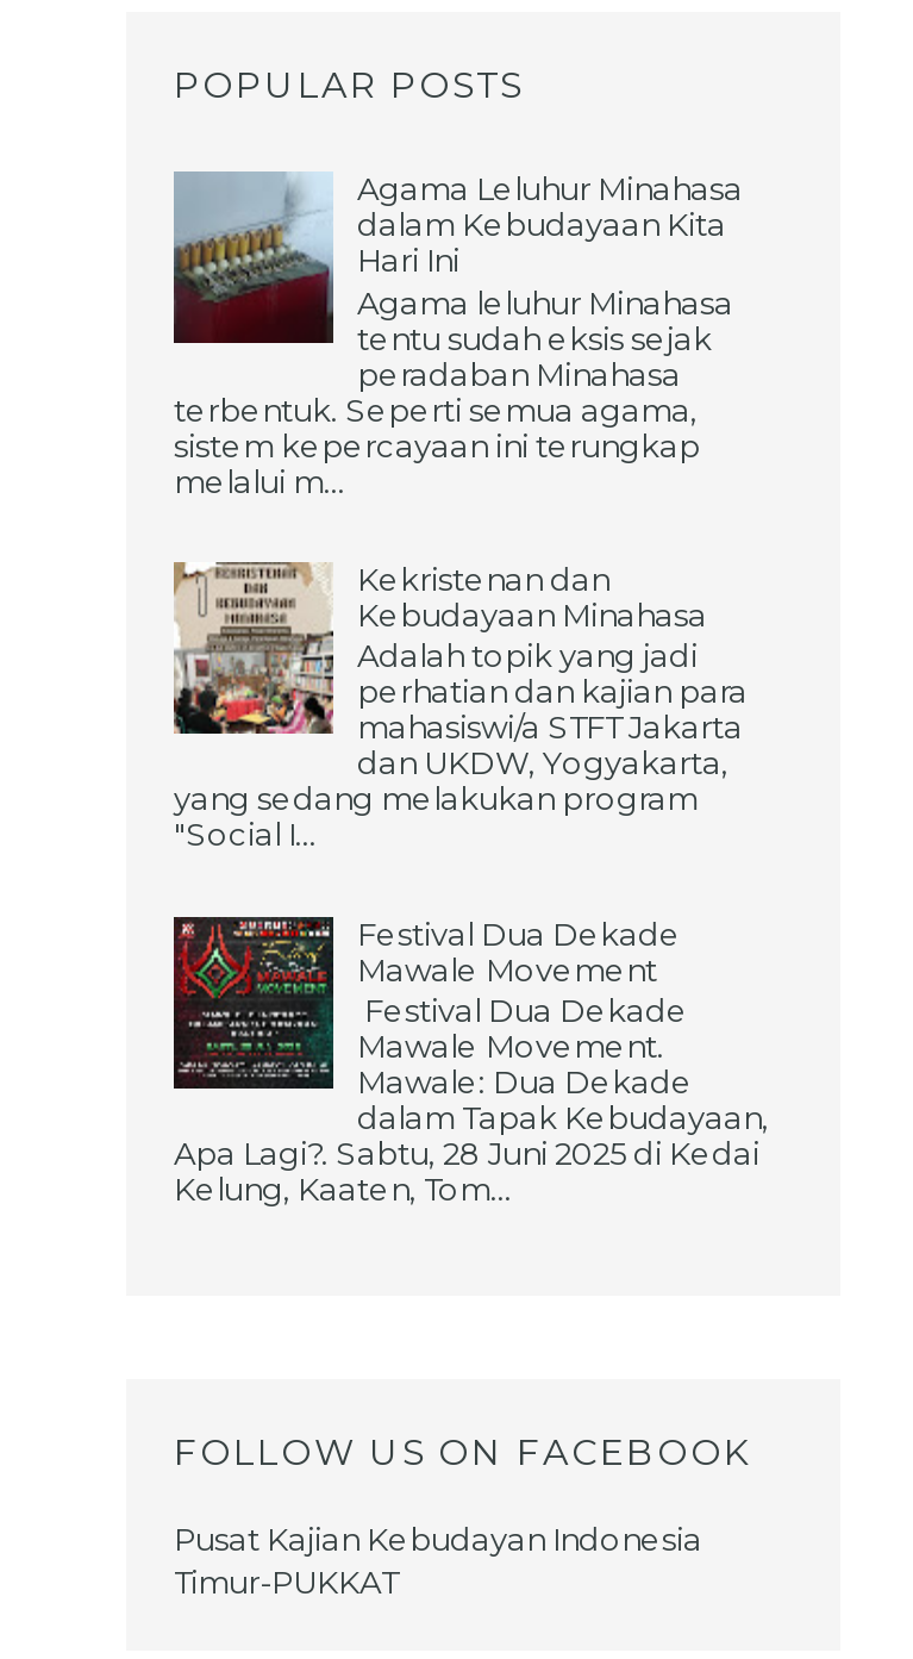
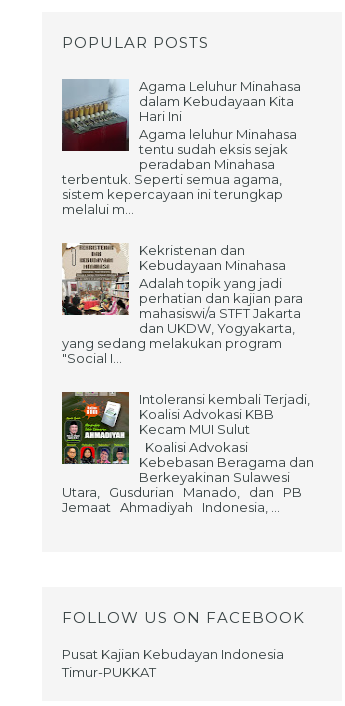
[174,913,769,1208] [image] | Festival Dua Dekade | Mawale Movement | Festival Dua Dekade | Mawale Movement. | Mawale: Dua Dekade | dalam Tapak Kebudayaan, | Apa Lagi?. Sabtu, 28 Juni 2025 di Kedai | Kelung, Kaaten, Tom... -> [62,391,314,514] [image] | Intoleransi kembali Terjadi, | Koalisi Advokasi KBB | Kecam MUI Sulut | Koalisi Advokasi | Kebebasan Beragama dan | Berkeyakinan Sulawesi | Utara, Gusdurian Manado, dan PB | Jemaat Ahmadiyah Indonesia, ...

